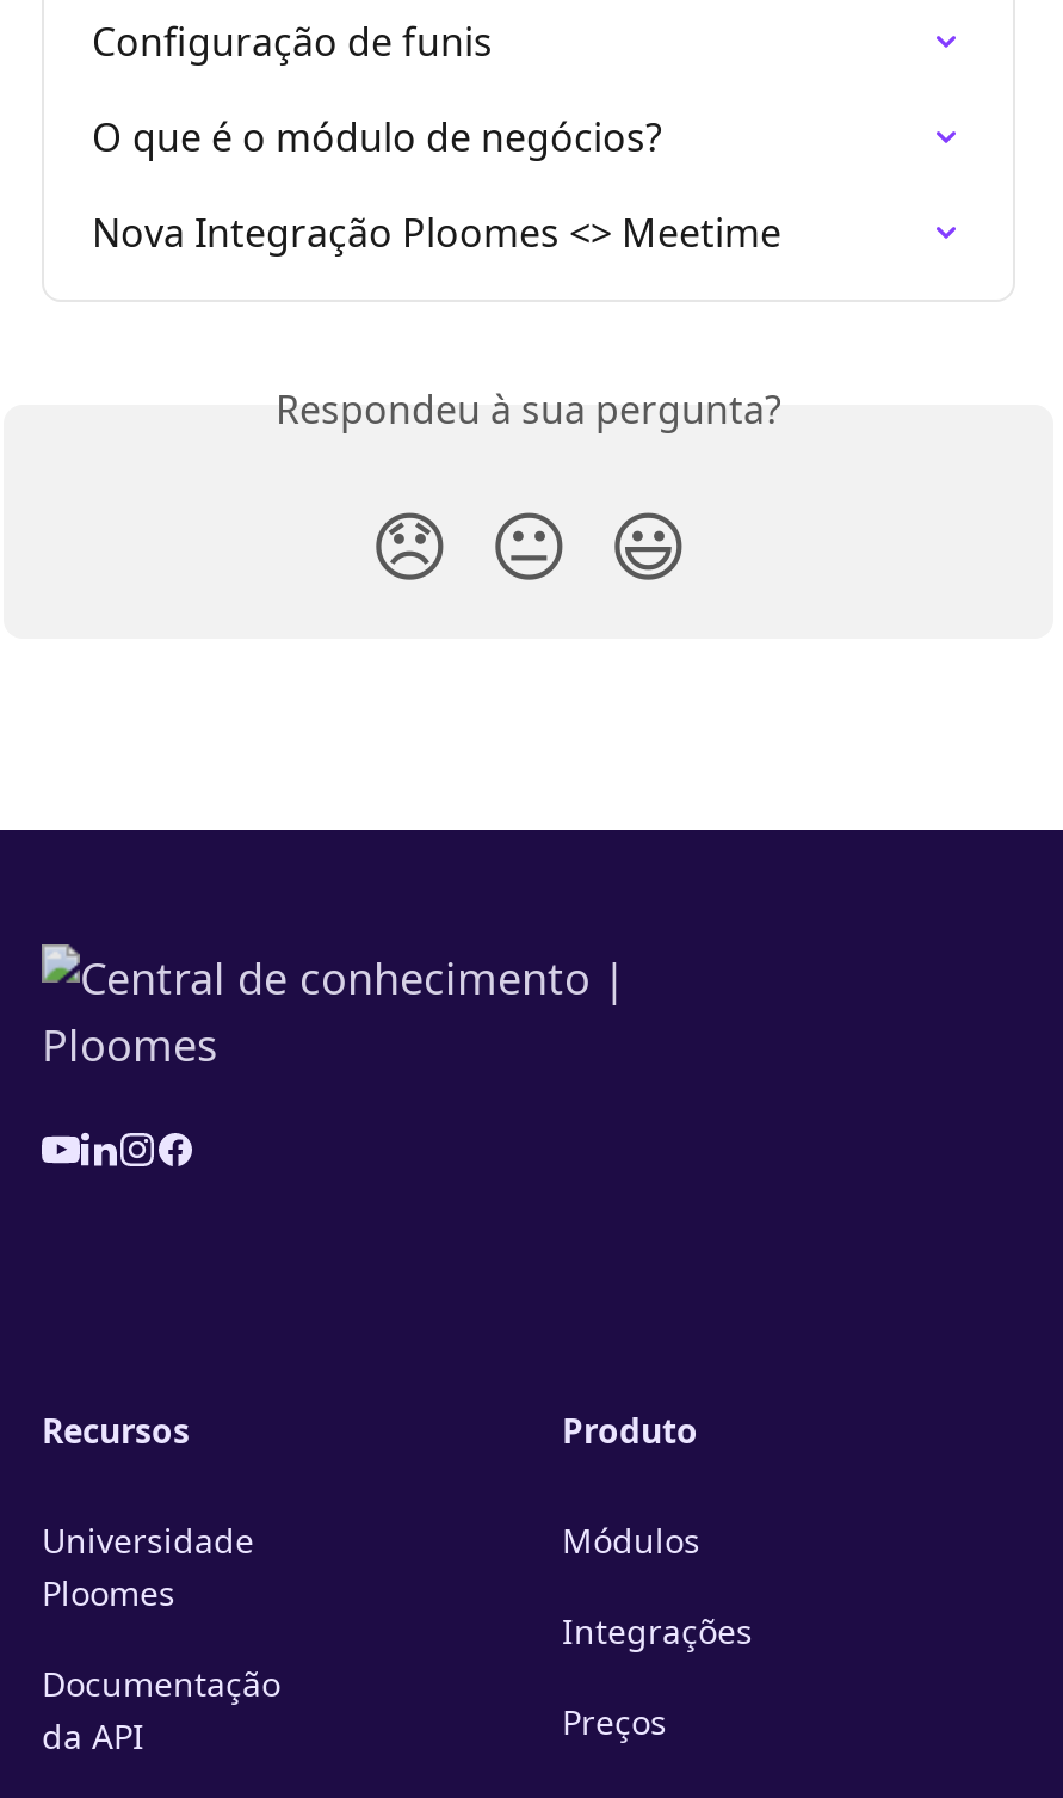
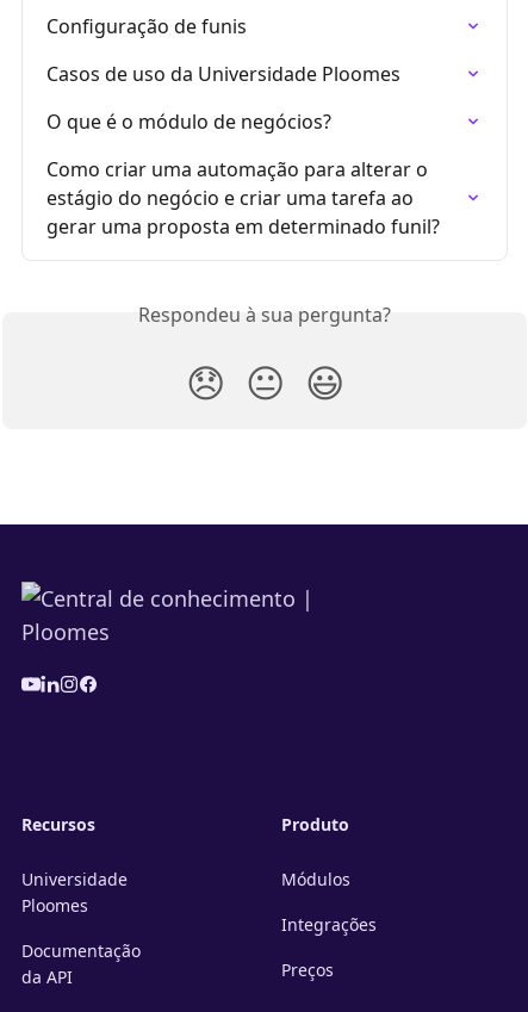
none -> [46,60,400,87] Casos de uso da Universidade Ploomes
[92,206,781,258] Nova Integração Ploomes <> Meetime -> [46,156,440,239] Como criar uma automação para alterar o | estágio do negócio e criar uma tarefa ao | gerar uma proposta em determinado funil?

